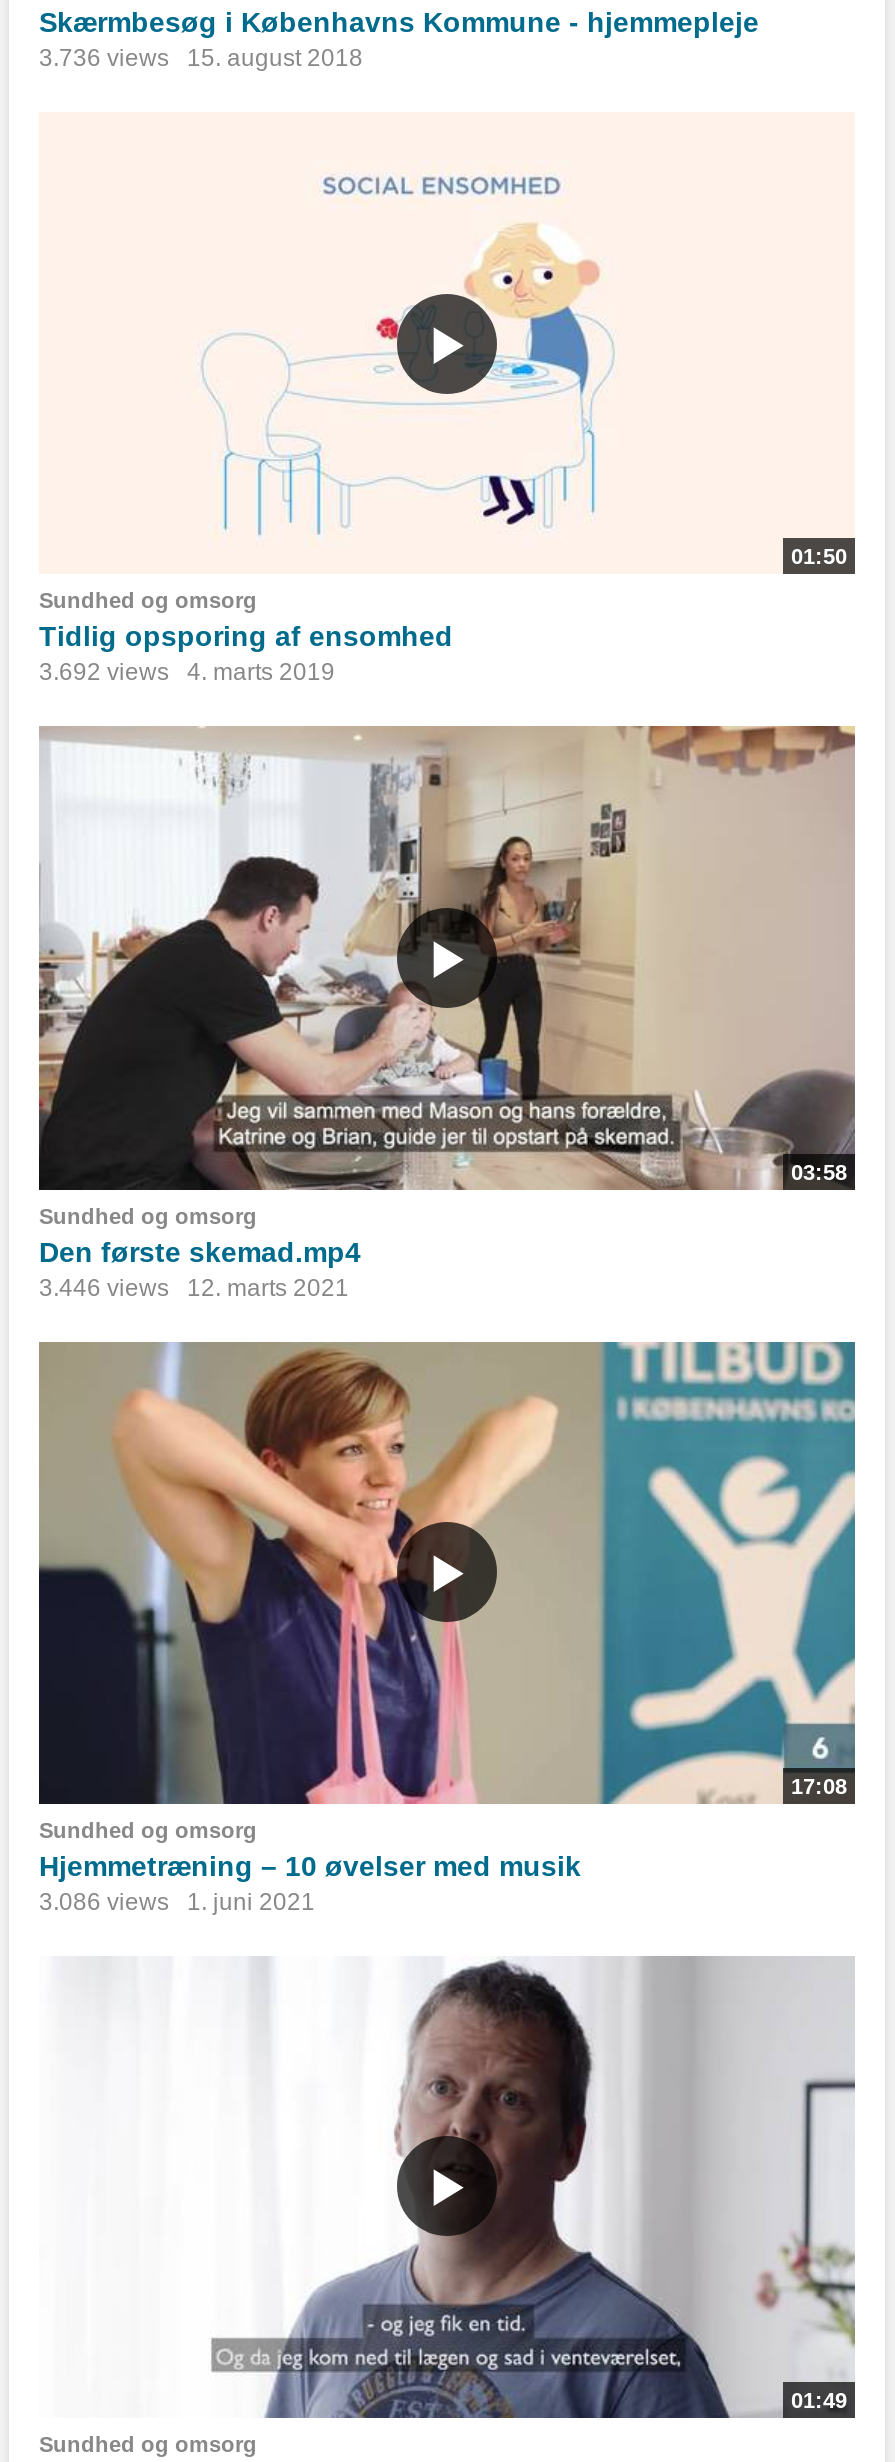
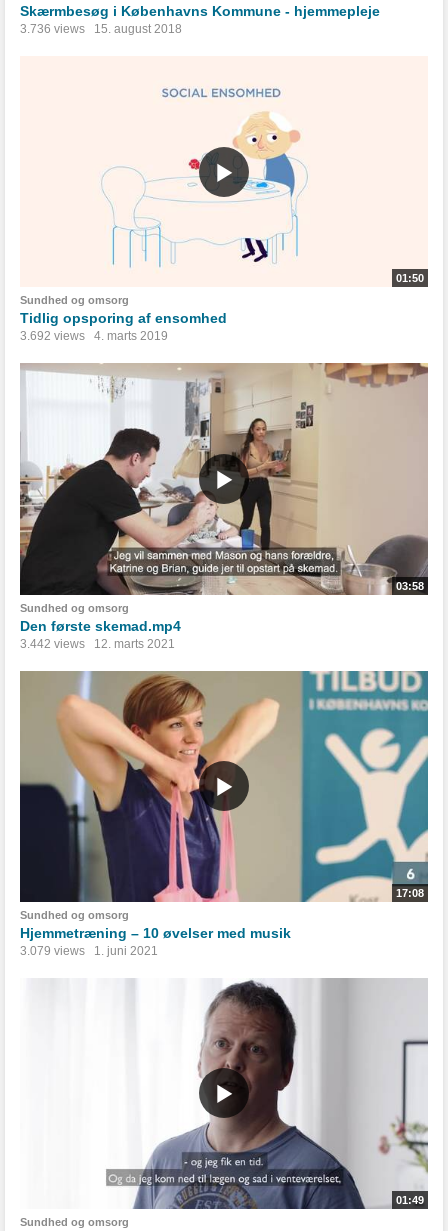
[39,1273,349,1301] 3.446 views 12. marts 2021 -> [20,637,175,651] 3.442 views 12. marts 2021
[39,1888,315,1916] 3.086 views 1. juni 2021 -> [20,944,158,958] 3.079 views 1. juni 2021

